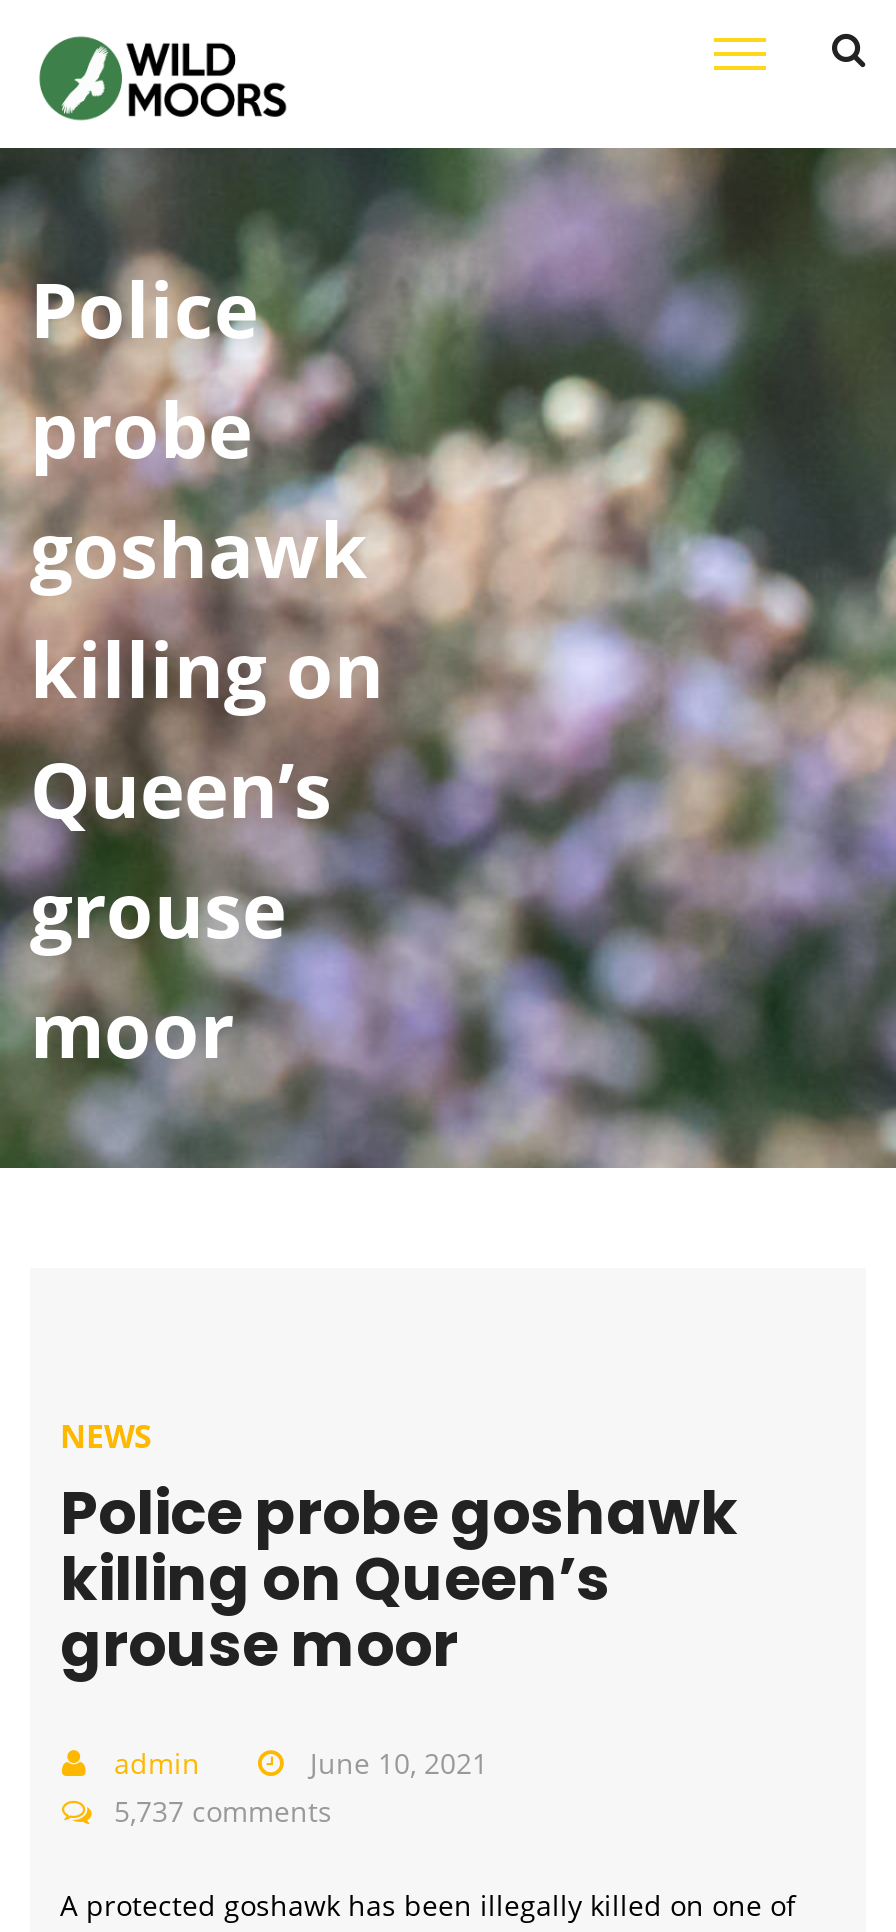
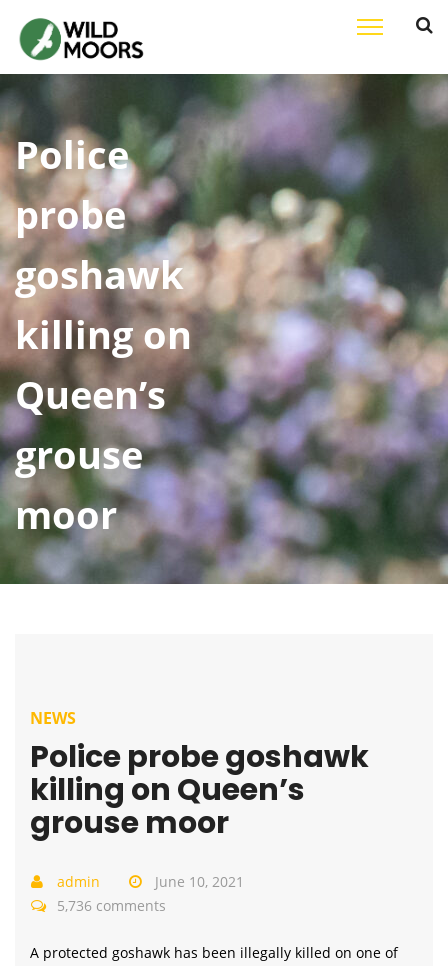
[114,1792,332,1830] 5,737 comments -> [57,896,166,915] 5,736 comments

